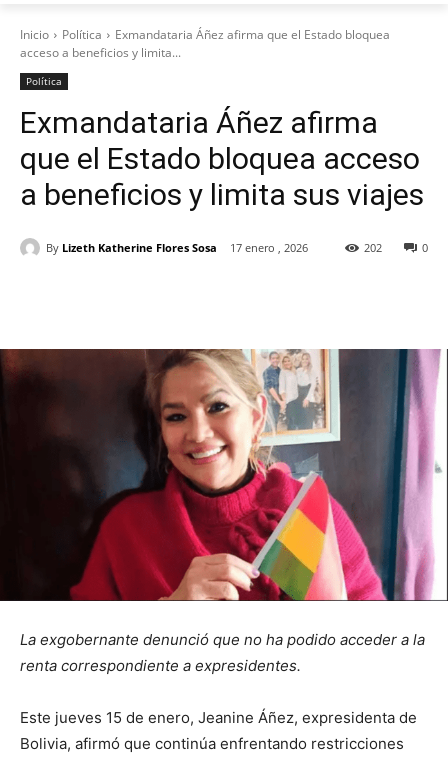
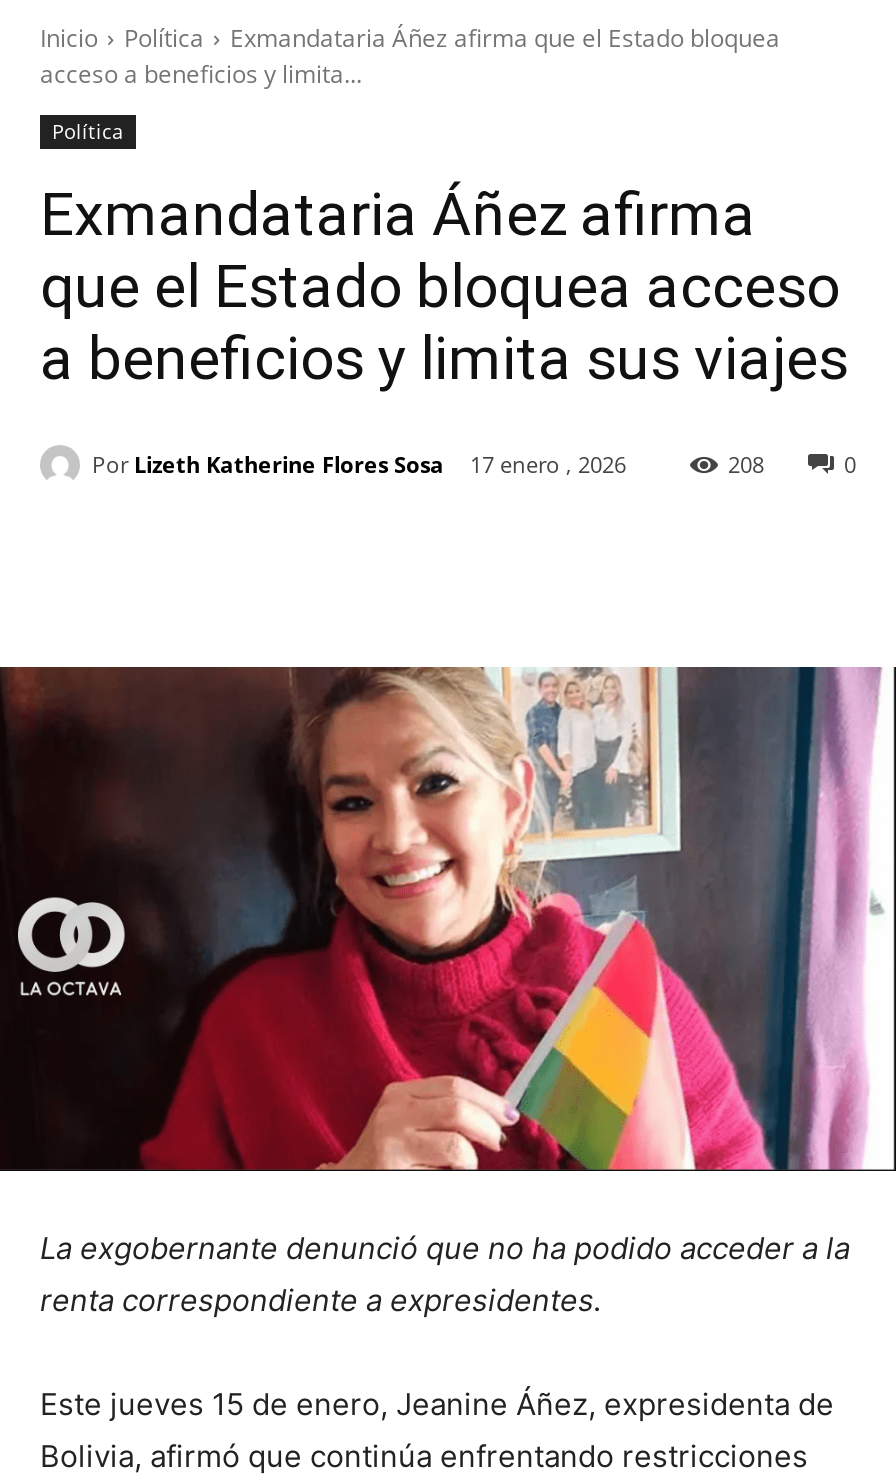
[46,239,217,254] By Lizeth Katherine Flores Sosa -> [92,448,444,478] Por Lizeth Katherine Flores Sosa
[364,240,382,255] 202 -> [728,449,764,479] 208
none -> [16,895,126,997] [image]

